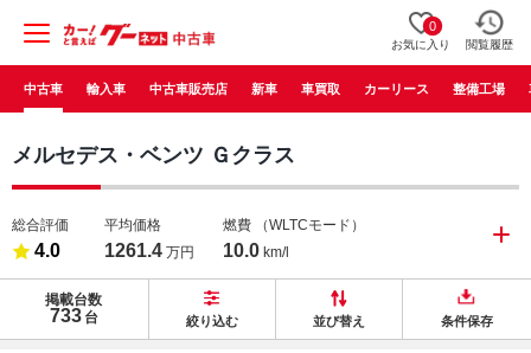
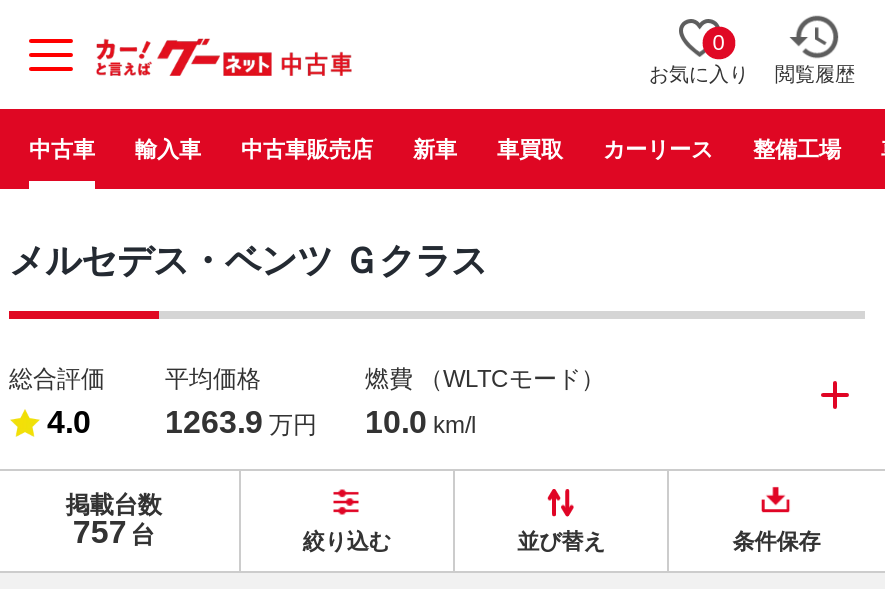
[104,240,289,261] 1261.4万円 10.0 km/l -> [165,405,477,439] 1263.9万円 10.0 km/l
[50,306,98,326] 733 台 -> [73,515,155,549] 757 台

